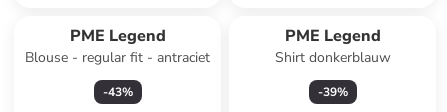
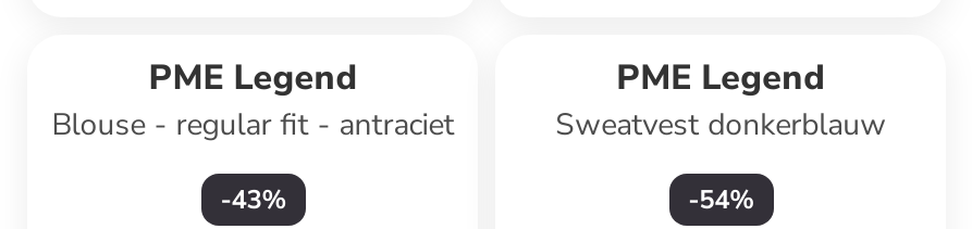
[275,48,391,67] Shirt donkerblauw -> [555,104,886,145] Sweatvest donkerblauw
[318,84,348,100] -39% -> [688,182,753,217] -54%

